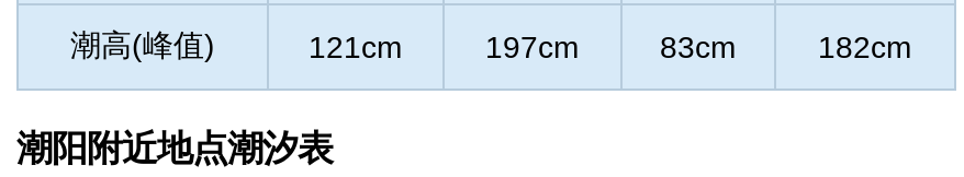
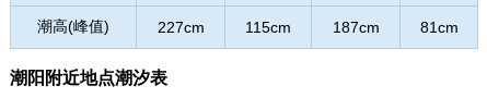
[309,28,912,63] 121cm | 197cm | 83cm | 182cm -> [157,18,458,35] 227cm | 115cm | 187cm | 81cm

